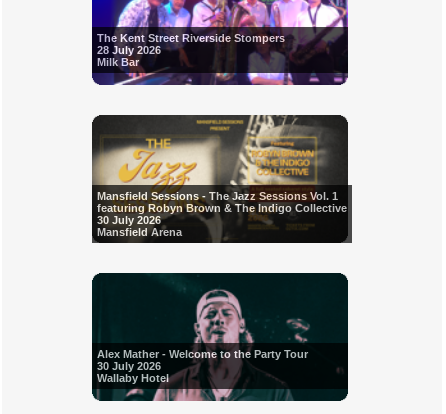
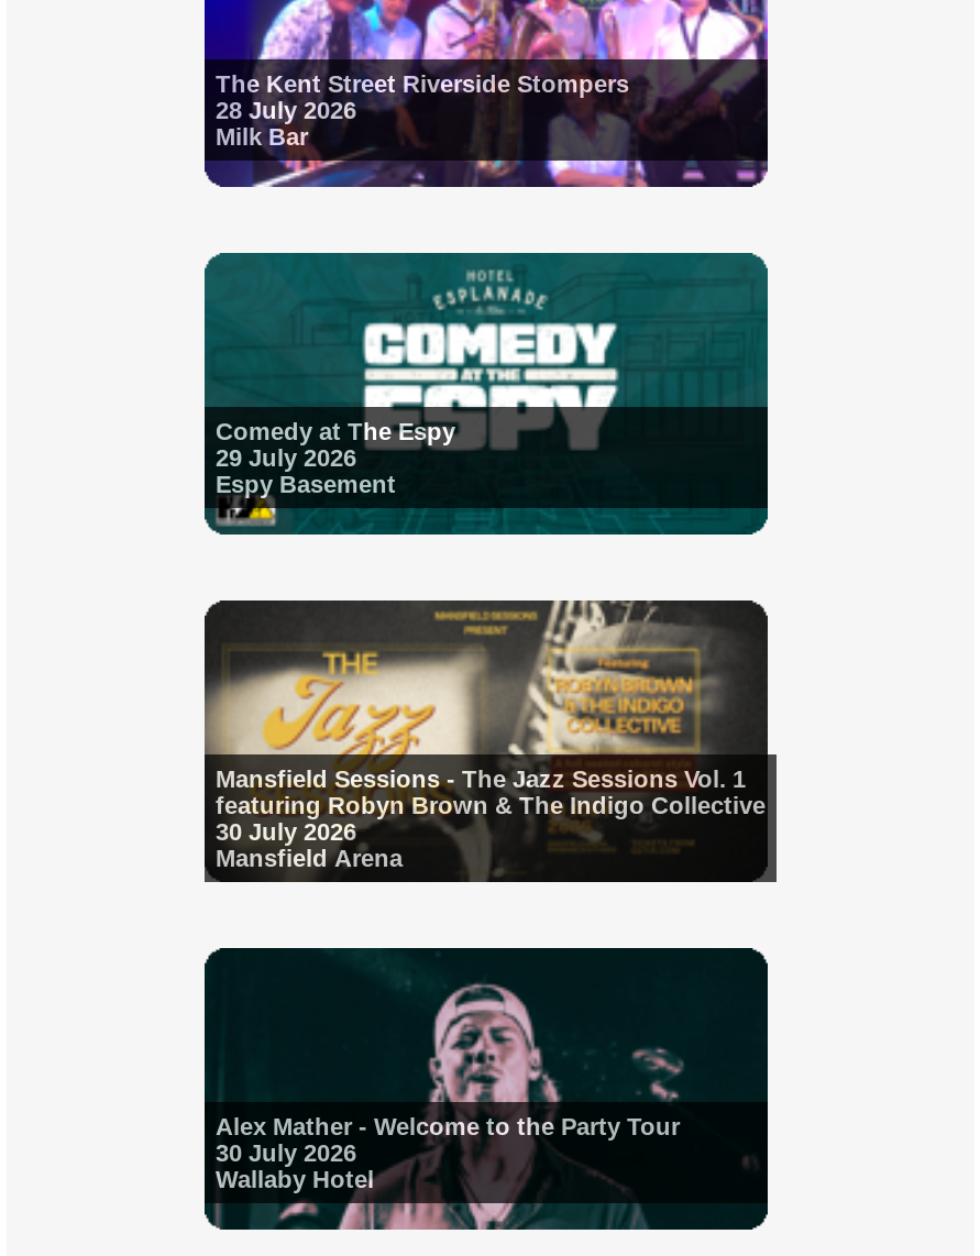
none -> [205,251,768,535] [image] | Comedy at The Espy | 29 July 2026 | Espy Basement

